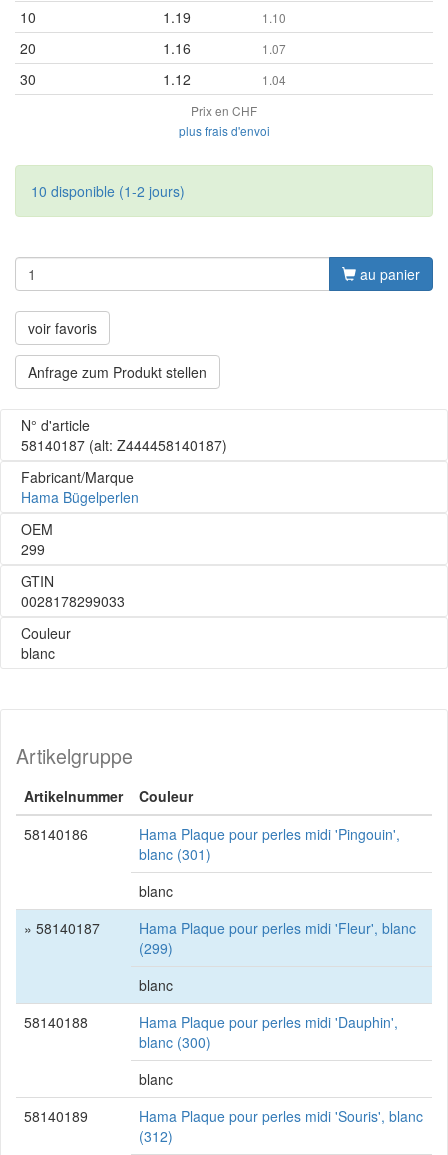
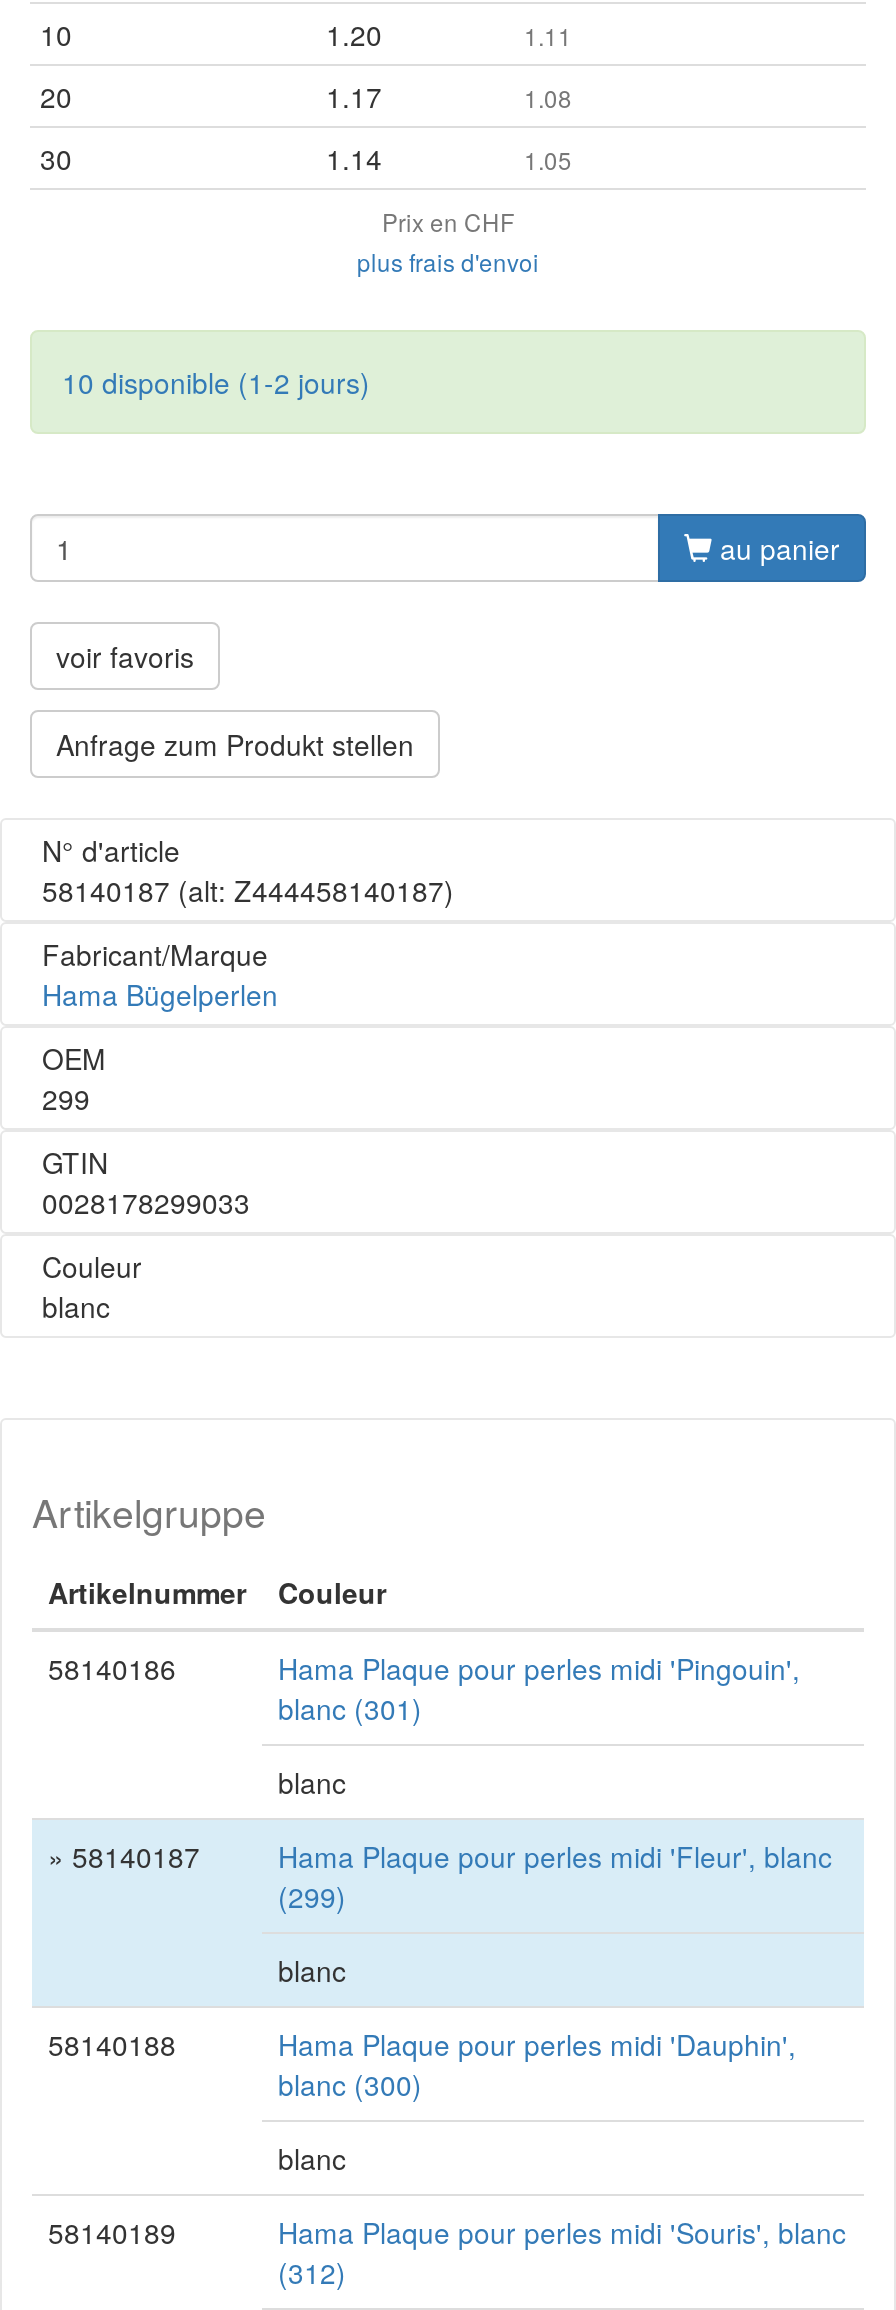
[163,7,191,27] 1.19 -> [326,14,382,54] 1.20
[262,9,286,26] 1.10 -> [524,18,572,52] 1.11
[163,38,191,58] 1.16 -> [326,76,382,116] 1.17
[262,40,286,57] 1.07 -> [524,80,572,114] 1.08
[163,69,191,89] 1.12 -> [326,138,382,178] 1.14
[262,71,286,88] 1.04 -> [524,142,572,176] 1.05

